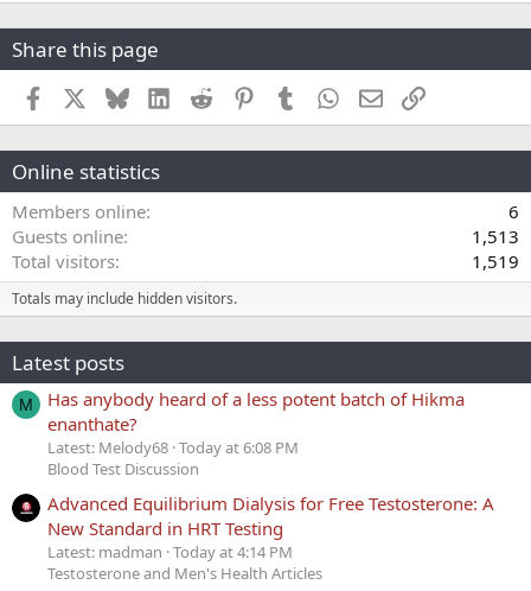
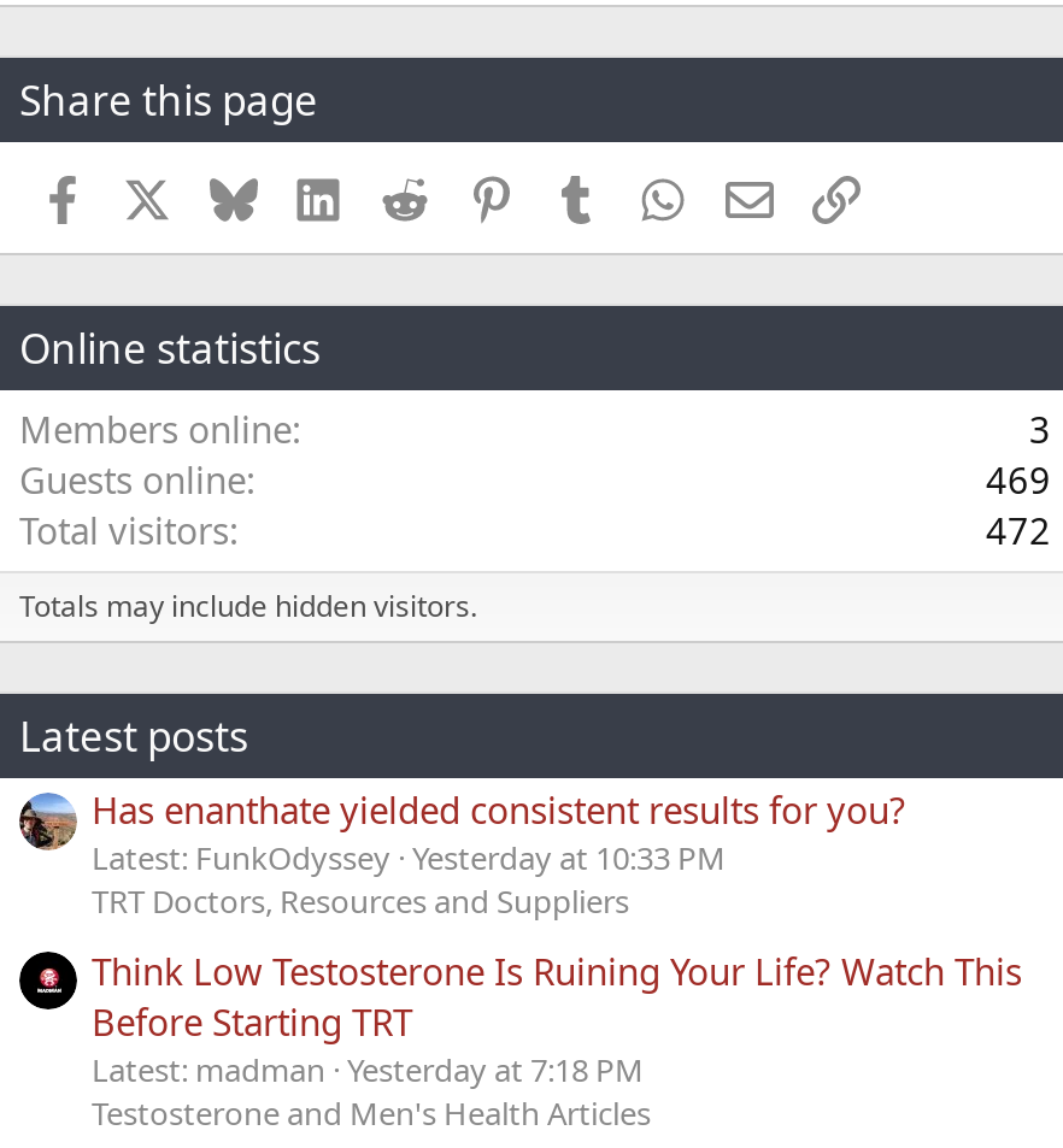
[508,199,519,223] 6 -> [1029,405,1051,453] 3
[472,224,519,248] 1,513 -> [986,456,1051,504] 469
[472,249,519,273] 1,519 -> [986,506,1051,554] 472
[19,387,465,480] M | Has anybody heard of a less potent batch of Hikma | enanthate? | Latest: Melody68 Today at 6:08 PM | Blood Test Discussion -> [92,786,906,924] Has enanthate yielded consistent results for you? | Latest: FunkOdyssey Yesterday at 10:33 PM | TRT Doctors, Resources and Suppliers
[47,491,494,562] Advanced Equilibrium Dialysis for Free Testosterone: A | New Standard in HRT Testing | Latest: madman Today at 4:14 PM -> [92,946,1022,1091] Think Low Testosterone Is Ruining Your Life? Watch This | Before Starting TRT | Latest: madman Yesterday at 7:18 PM

